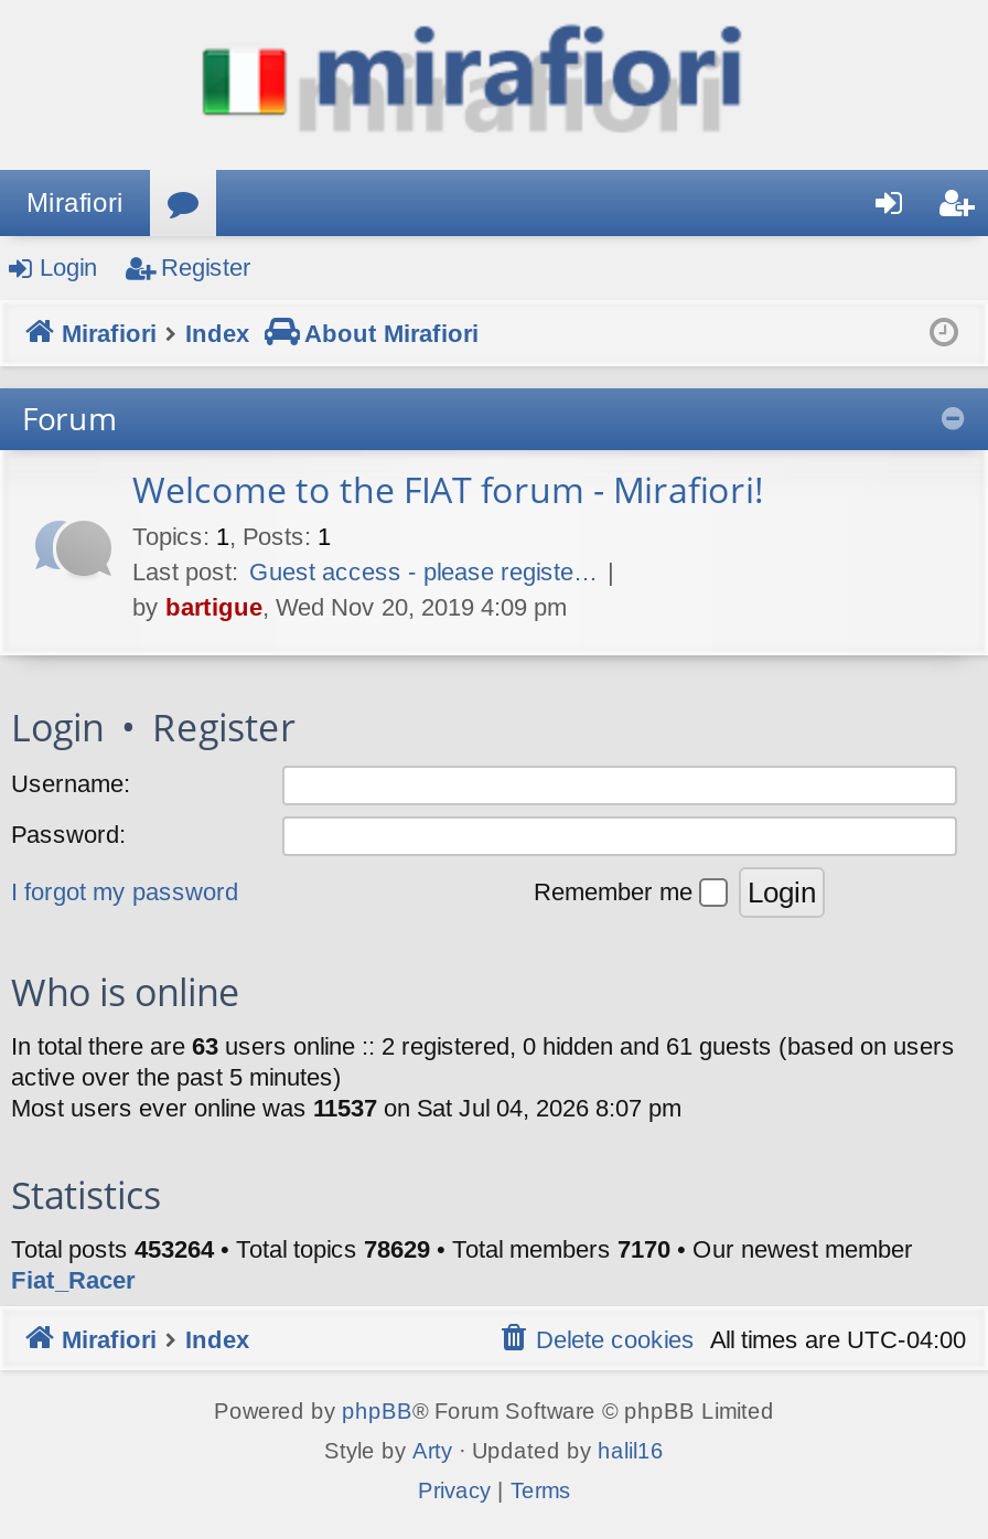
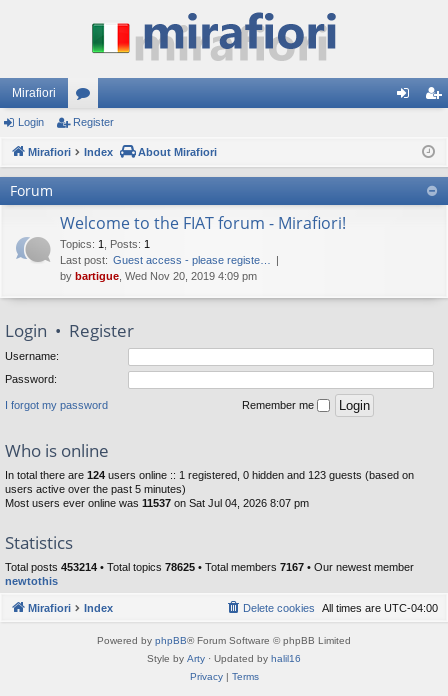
[11,1032,955,1089] In total there are 63 users online :: 2 registered, 0 hidden and 61 guests (based on users | active over the past 5 minutes) -> [5,469,414,495] In total there are 124 users online :: 1 registered, 0 hidden and 123 guests (based on | users active over the past 5 minutes)
[11,1235,913,1292] Total posts 453264 • Total topics 78629 • Total members 7170 • Our newest member | Fiat_Racer -> [5,561,414,587] Total posts 453214 • Total topics 78625 • Total members 7167 • Our newest member | newtothis

